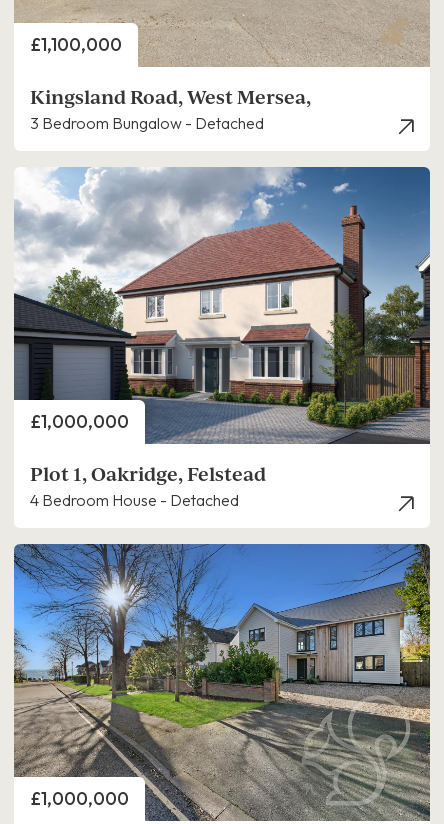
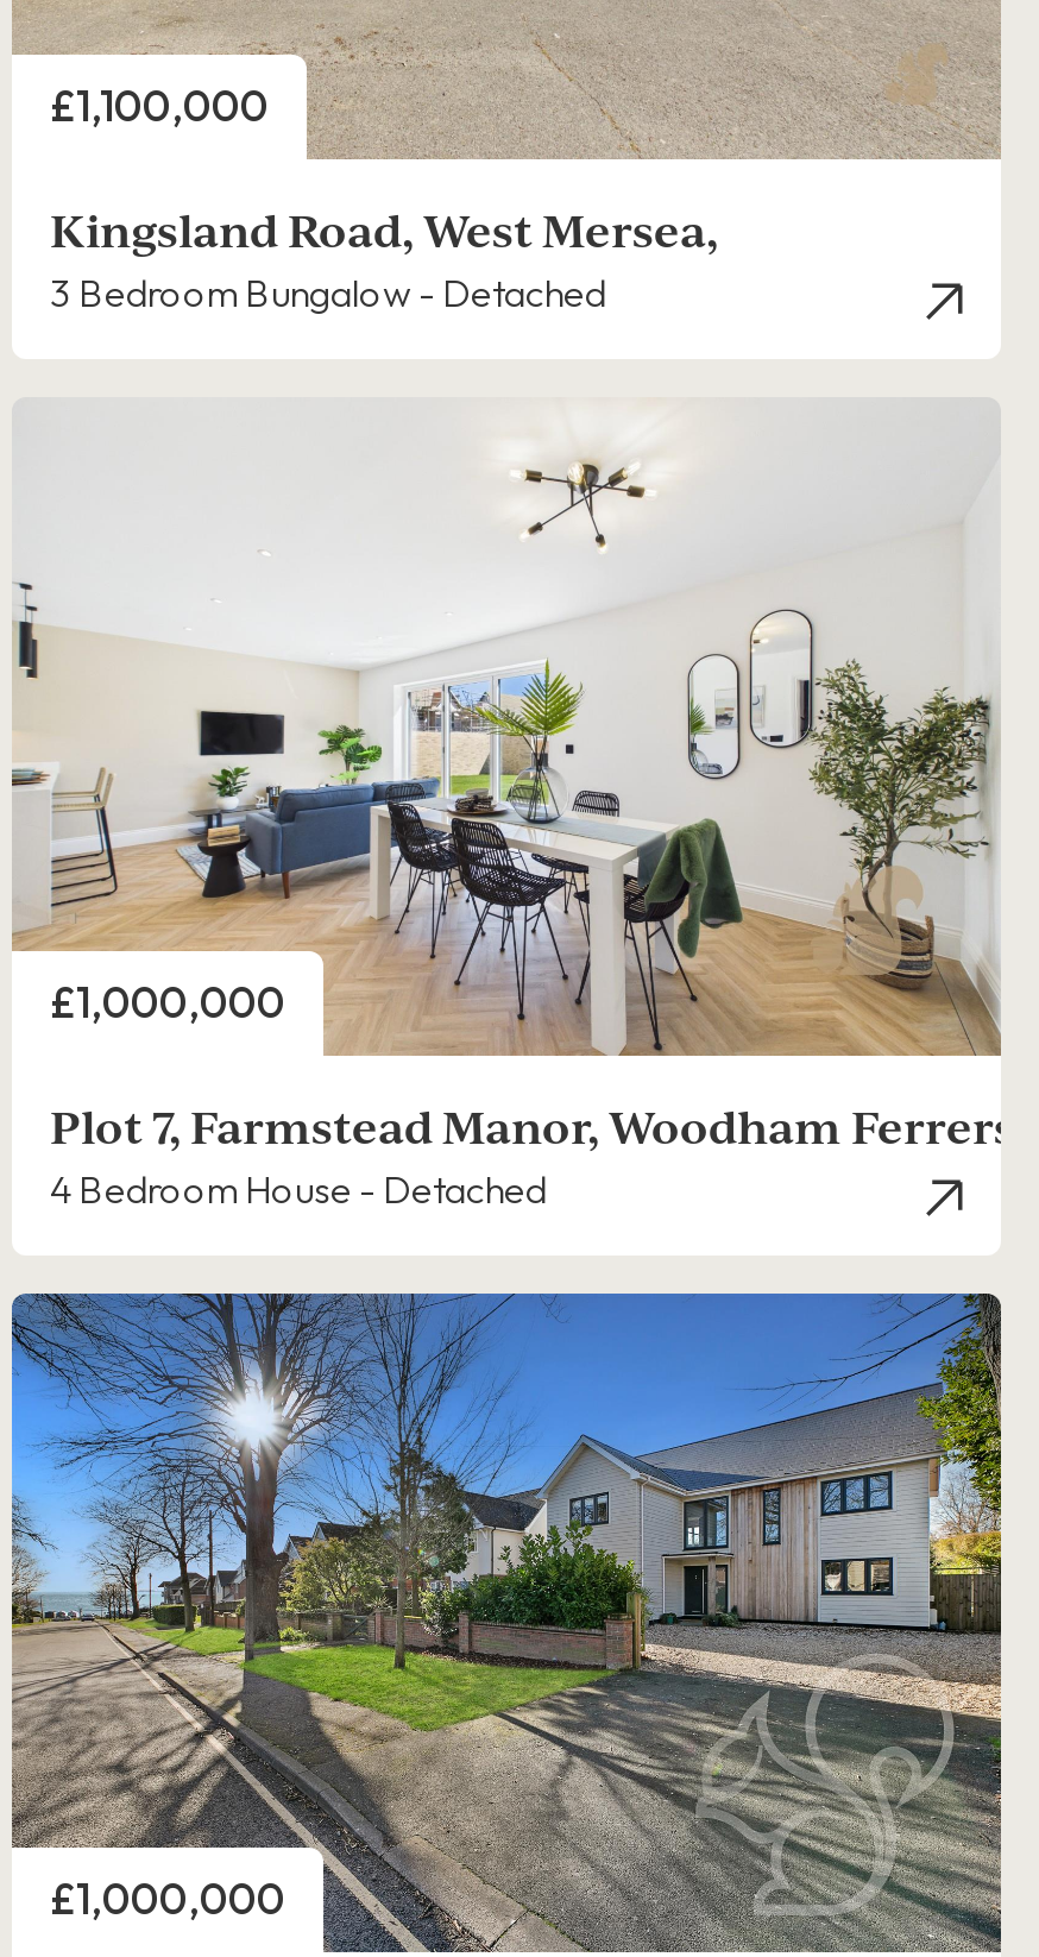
[13,166,431,486] [image] | Plot 1, Oakridge, Felstead -> [12,397,1027,1155] [image] | Plot 7, Farmstead Manor, Woodham Ferrers,

